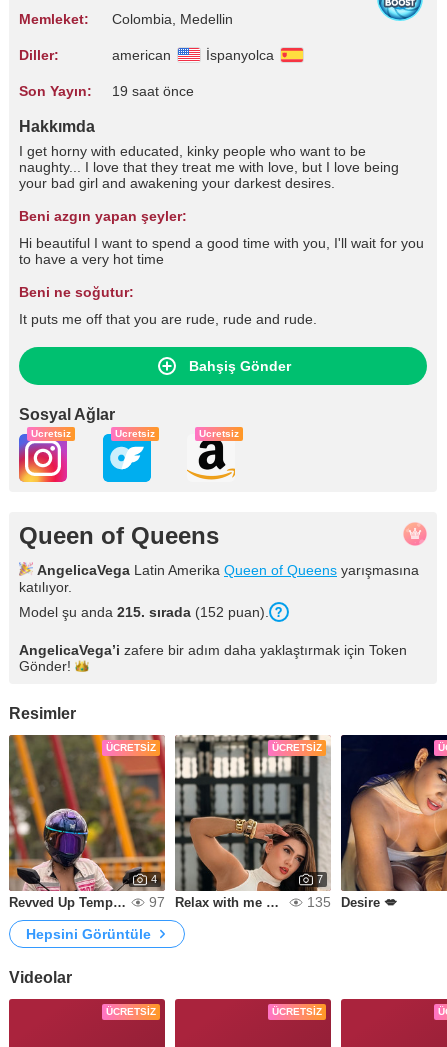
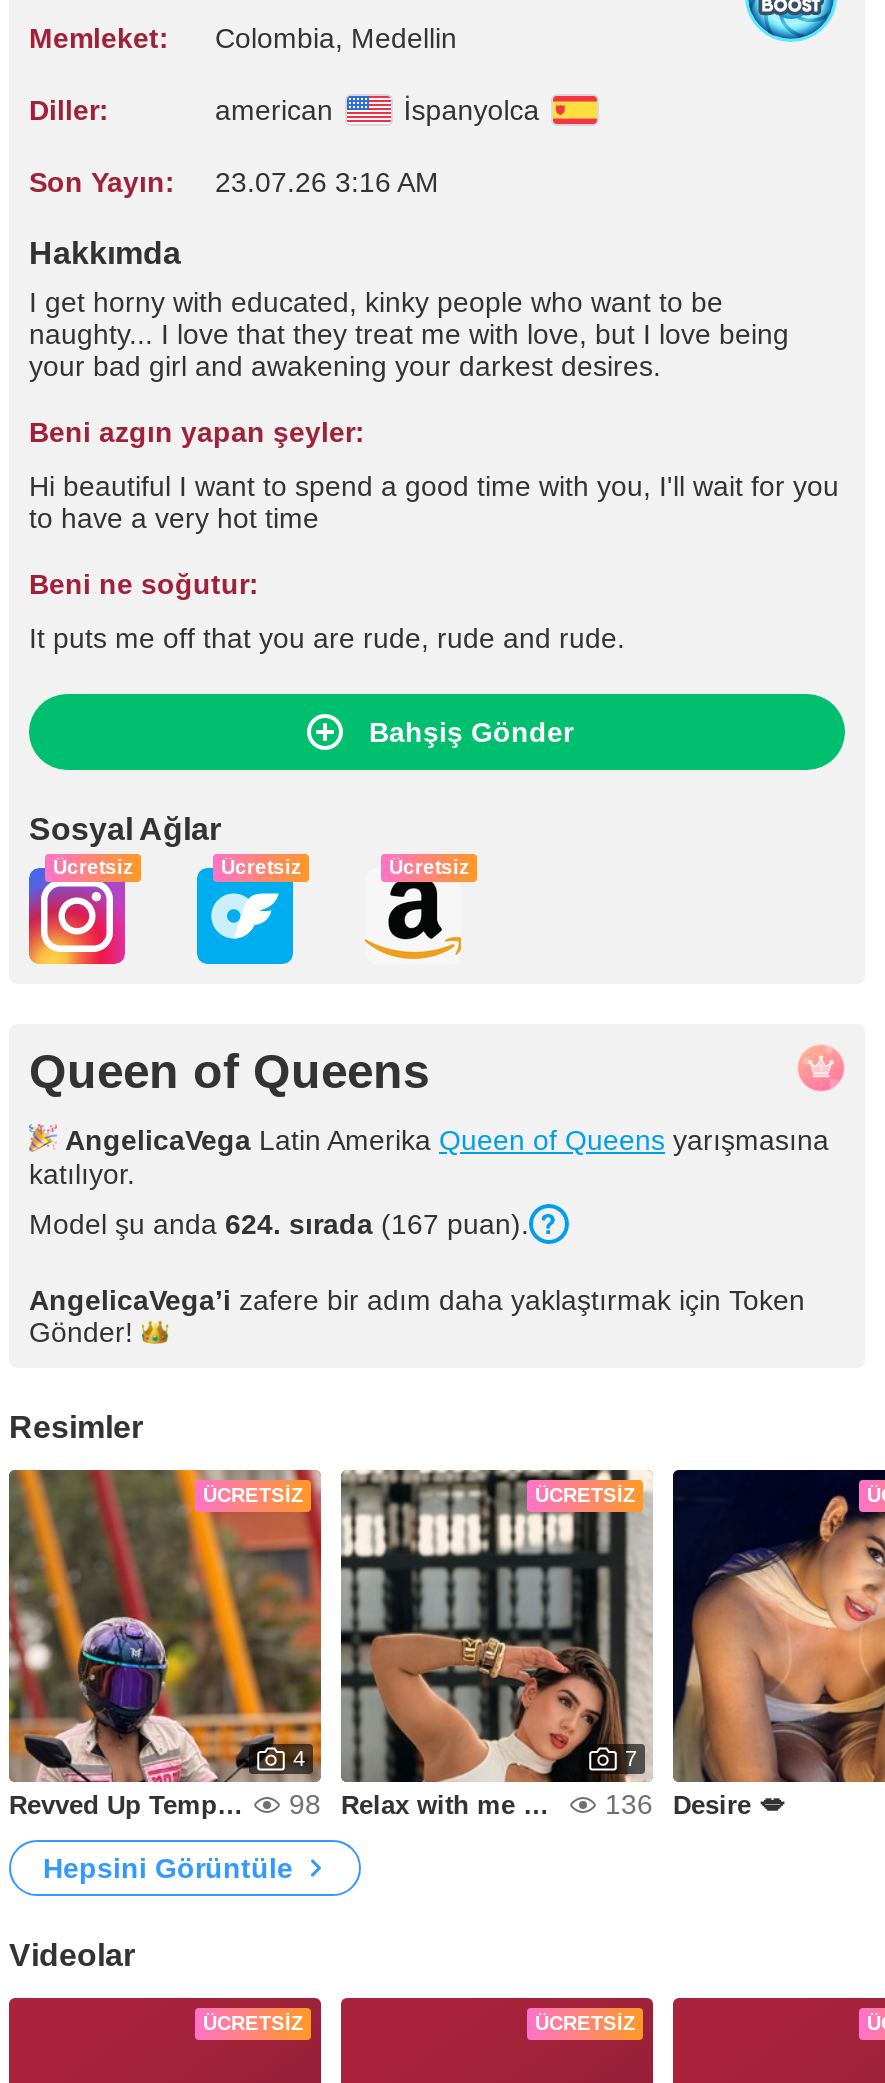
[19,83,194,99] Son Yayın: 19 saat önce -> [29,166,439,198] Son Yayın: 23.07.26 3:16 AM
[19,604,269,620] Model şu anda 215. sırada (152 puan). -> [29,1208,529,1240] Model şu anda 624. sırada (167 puan).
[149,894,165,910] 97 -> [289,1788,321,1820] 98
[307,894,331,910] 135 -> [605,1788,653,1820] 136

